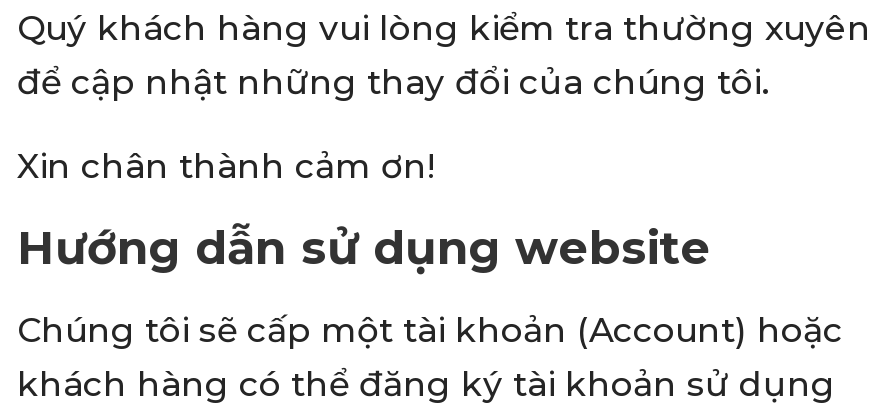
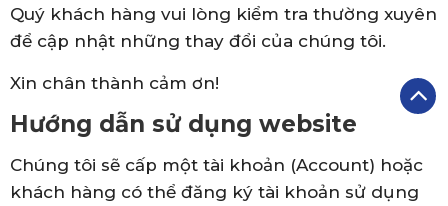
none -> [399,77,437,115] [image]

